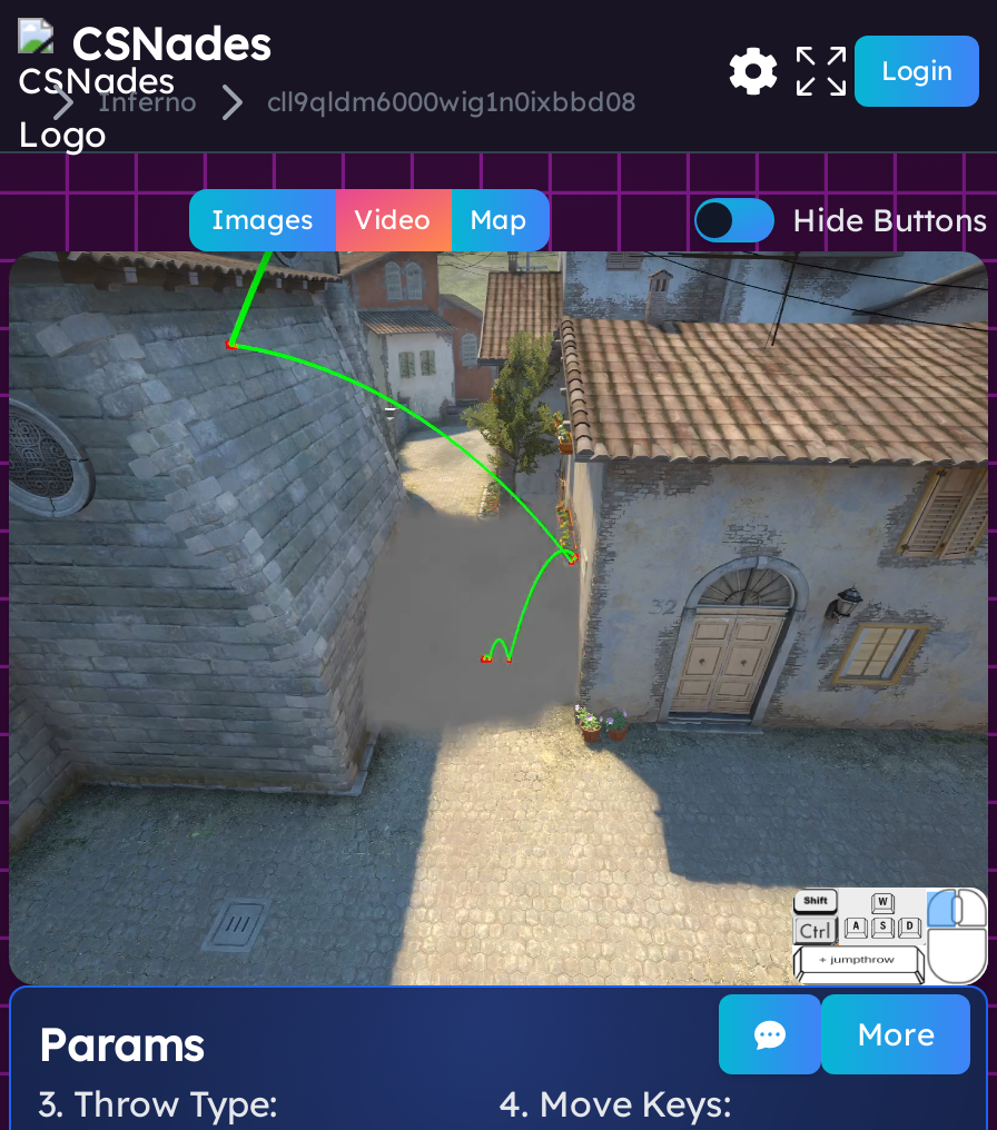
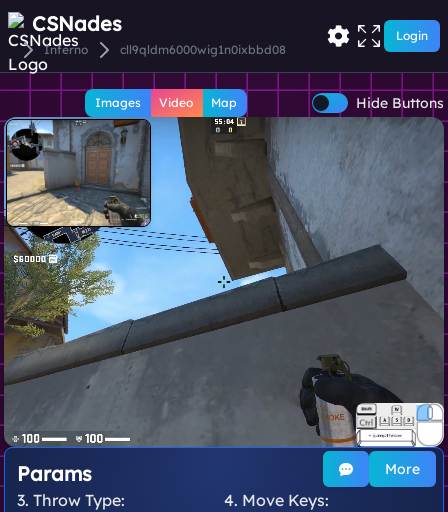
[9,249,988,988] [image] -> [3,116,444,447] [image]

